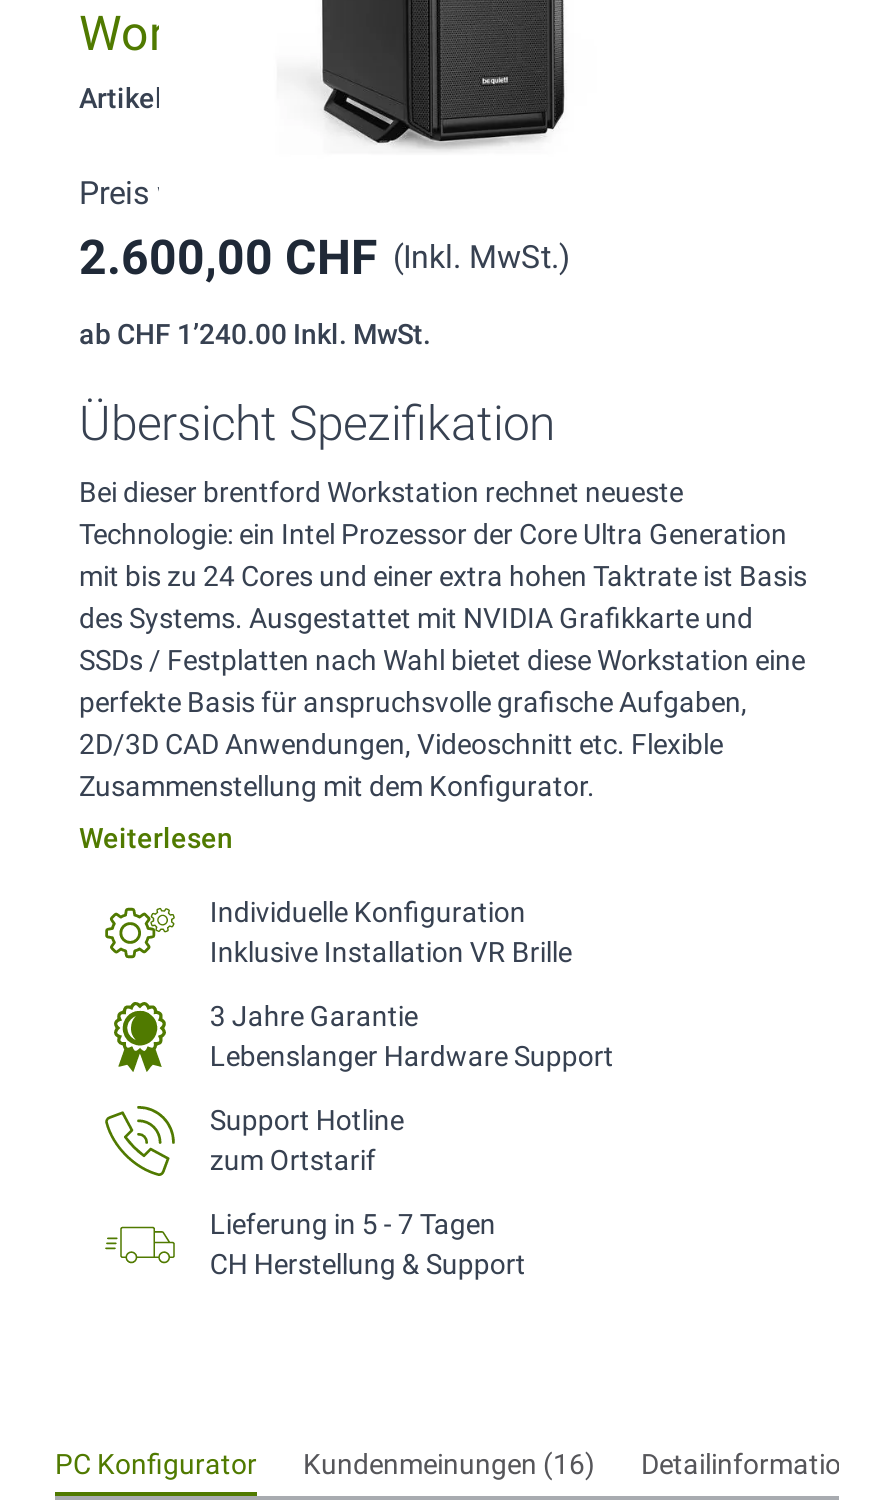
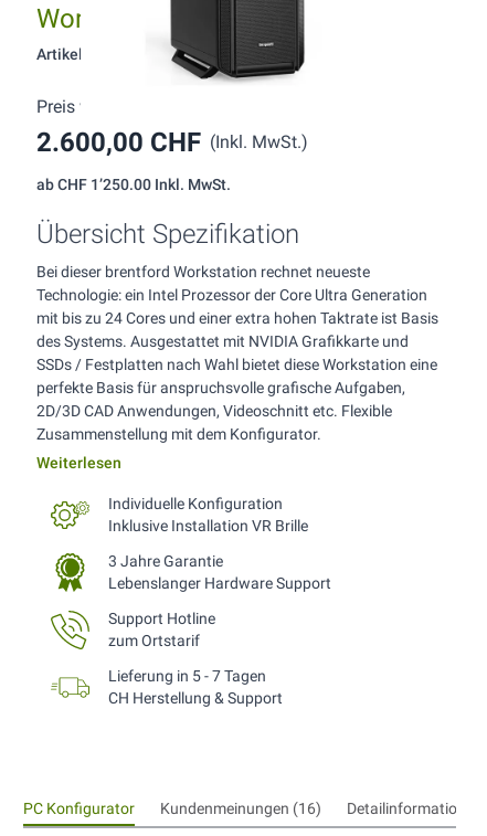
[79,318,431,350] ab CHF 1’240.00 Inkl. MwSt. -> [36,176,231,193] ab CHF 1’250.00 Inkl. MwSt.

